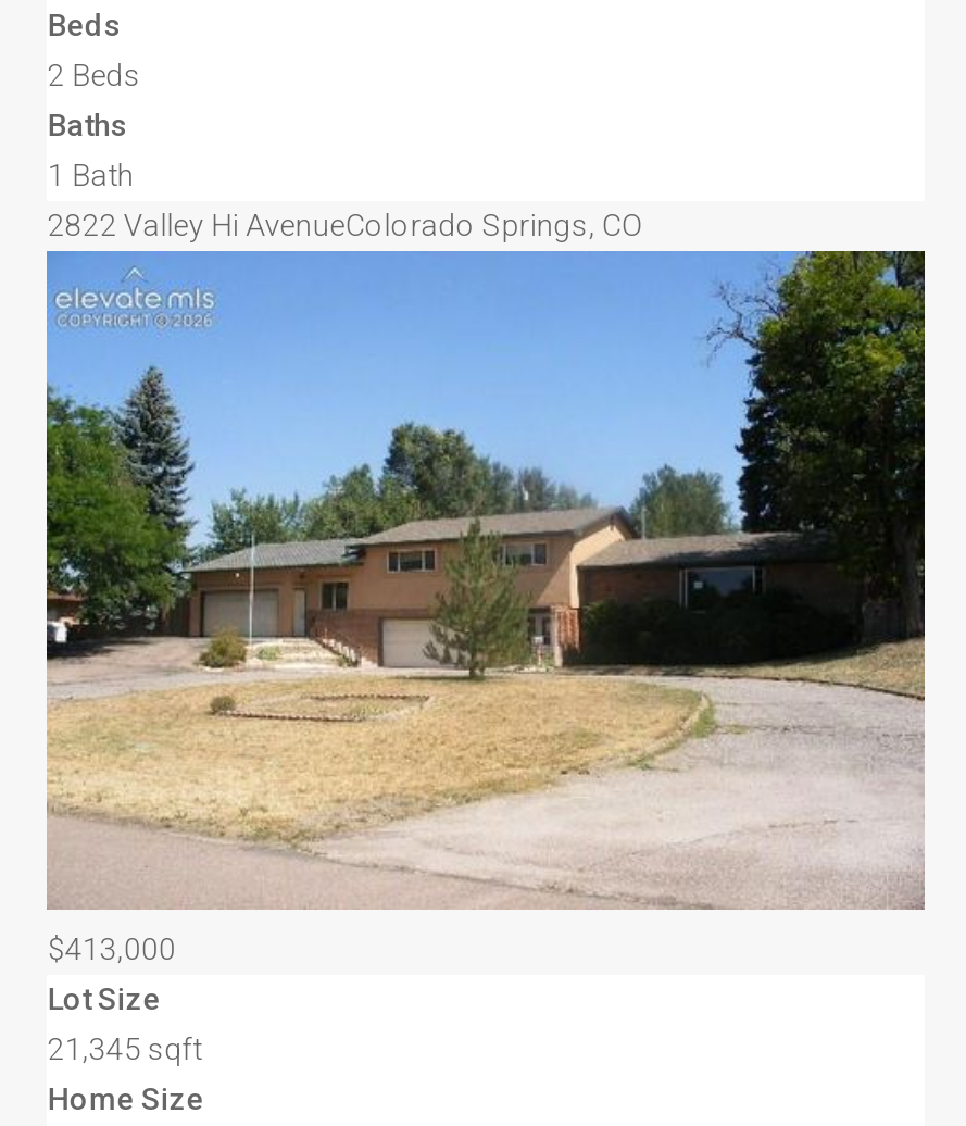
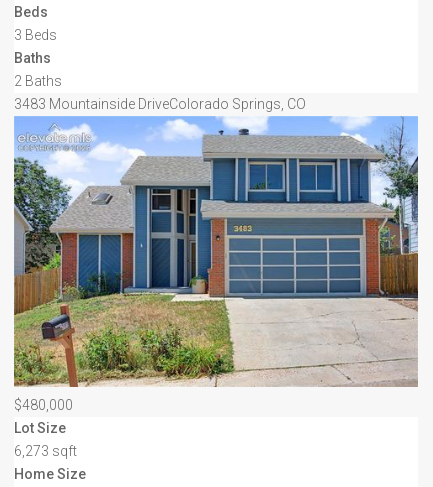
[48,59,141,94] 2 Beds -> [14,27,57,43] 3 Beds
[48,159,643,244] 1 Bath | 2822 Valley Hi AvenueColorado Springs, CO -> [14,73,306,112] 2 Baths | 3483 Mountainside DriveColorado Springs, CO
[47,248,927,966] [image] | $413,000 -> [13,115,419,413] [image] | $480,000
[48,1031,202,1066] 21,345 sqft -> [14,443,77,459] 6,273 sqft

